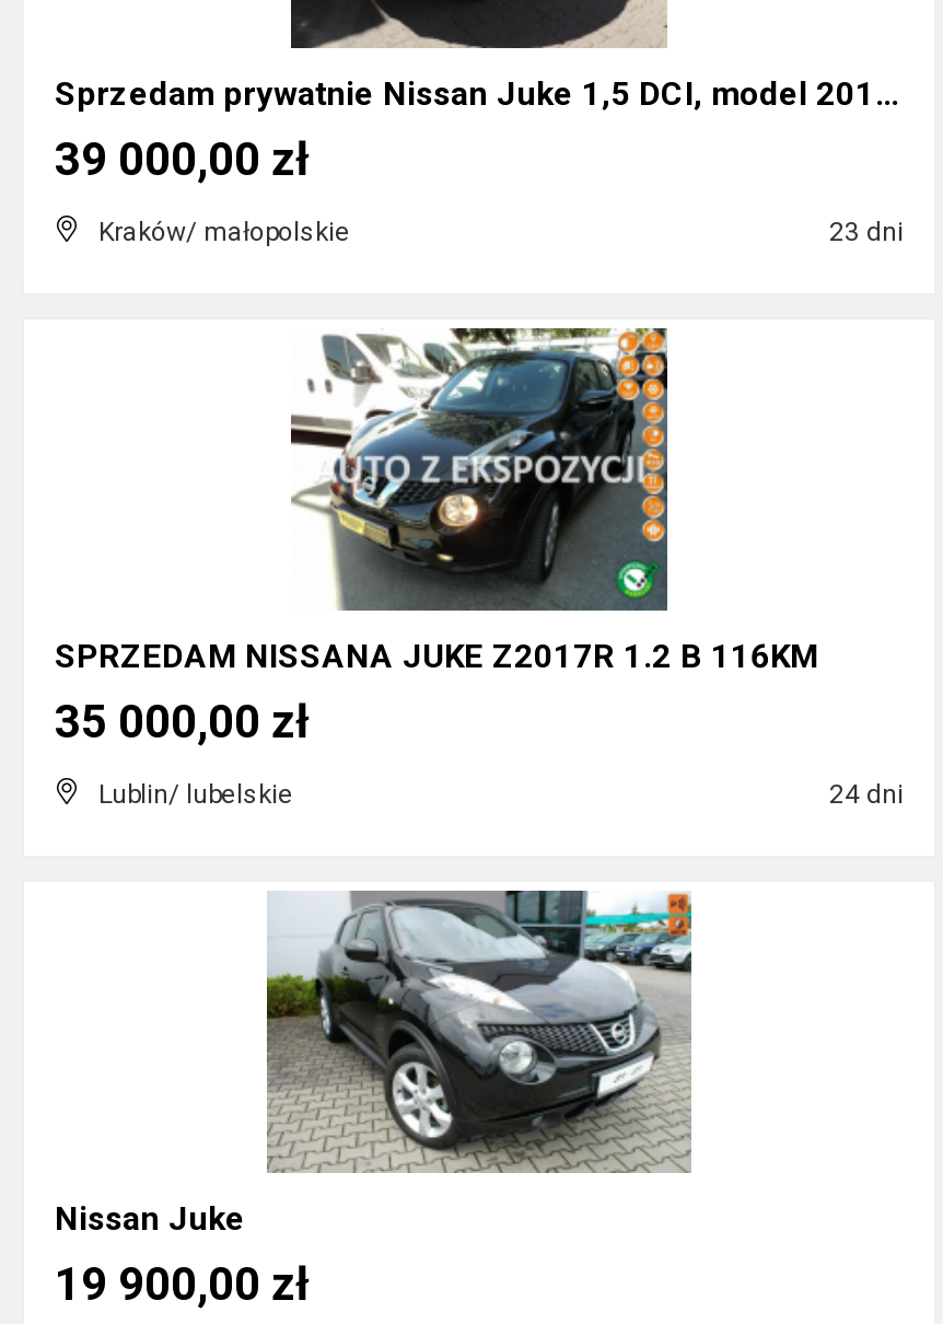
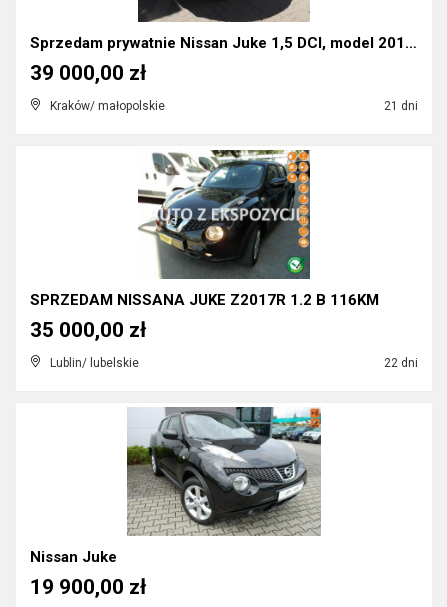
[823,217,904,247] 23 dni -> [381,99,418,113] 21 dni
[823,779,904,810] 24 dni -> [381,356,418,370] 22 dni

